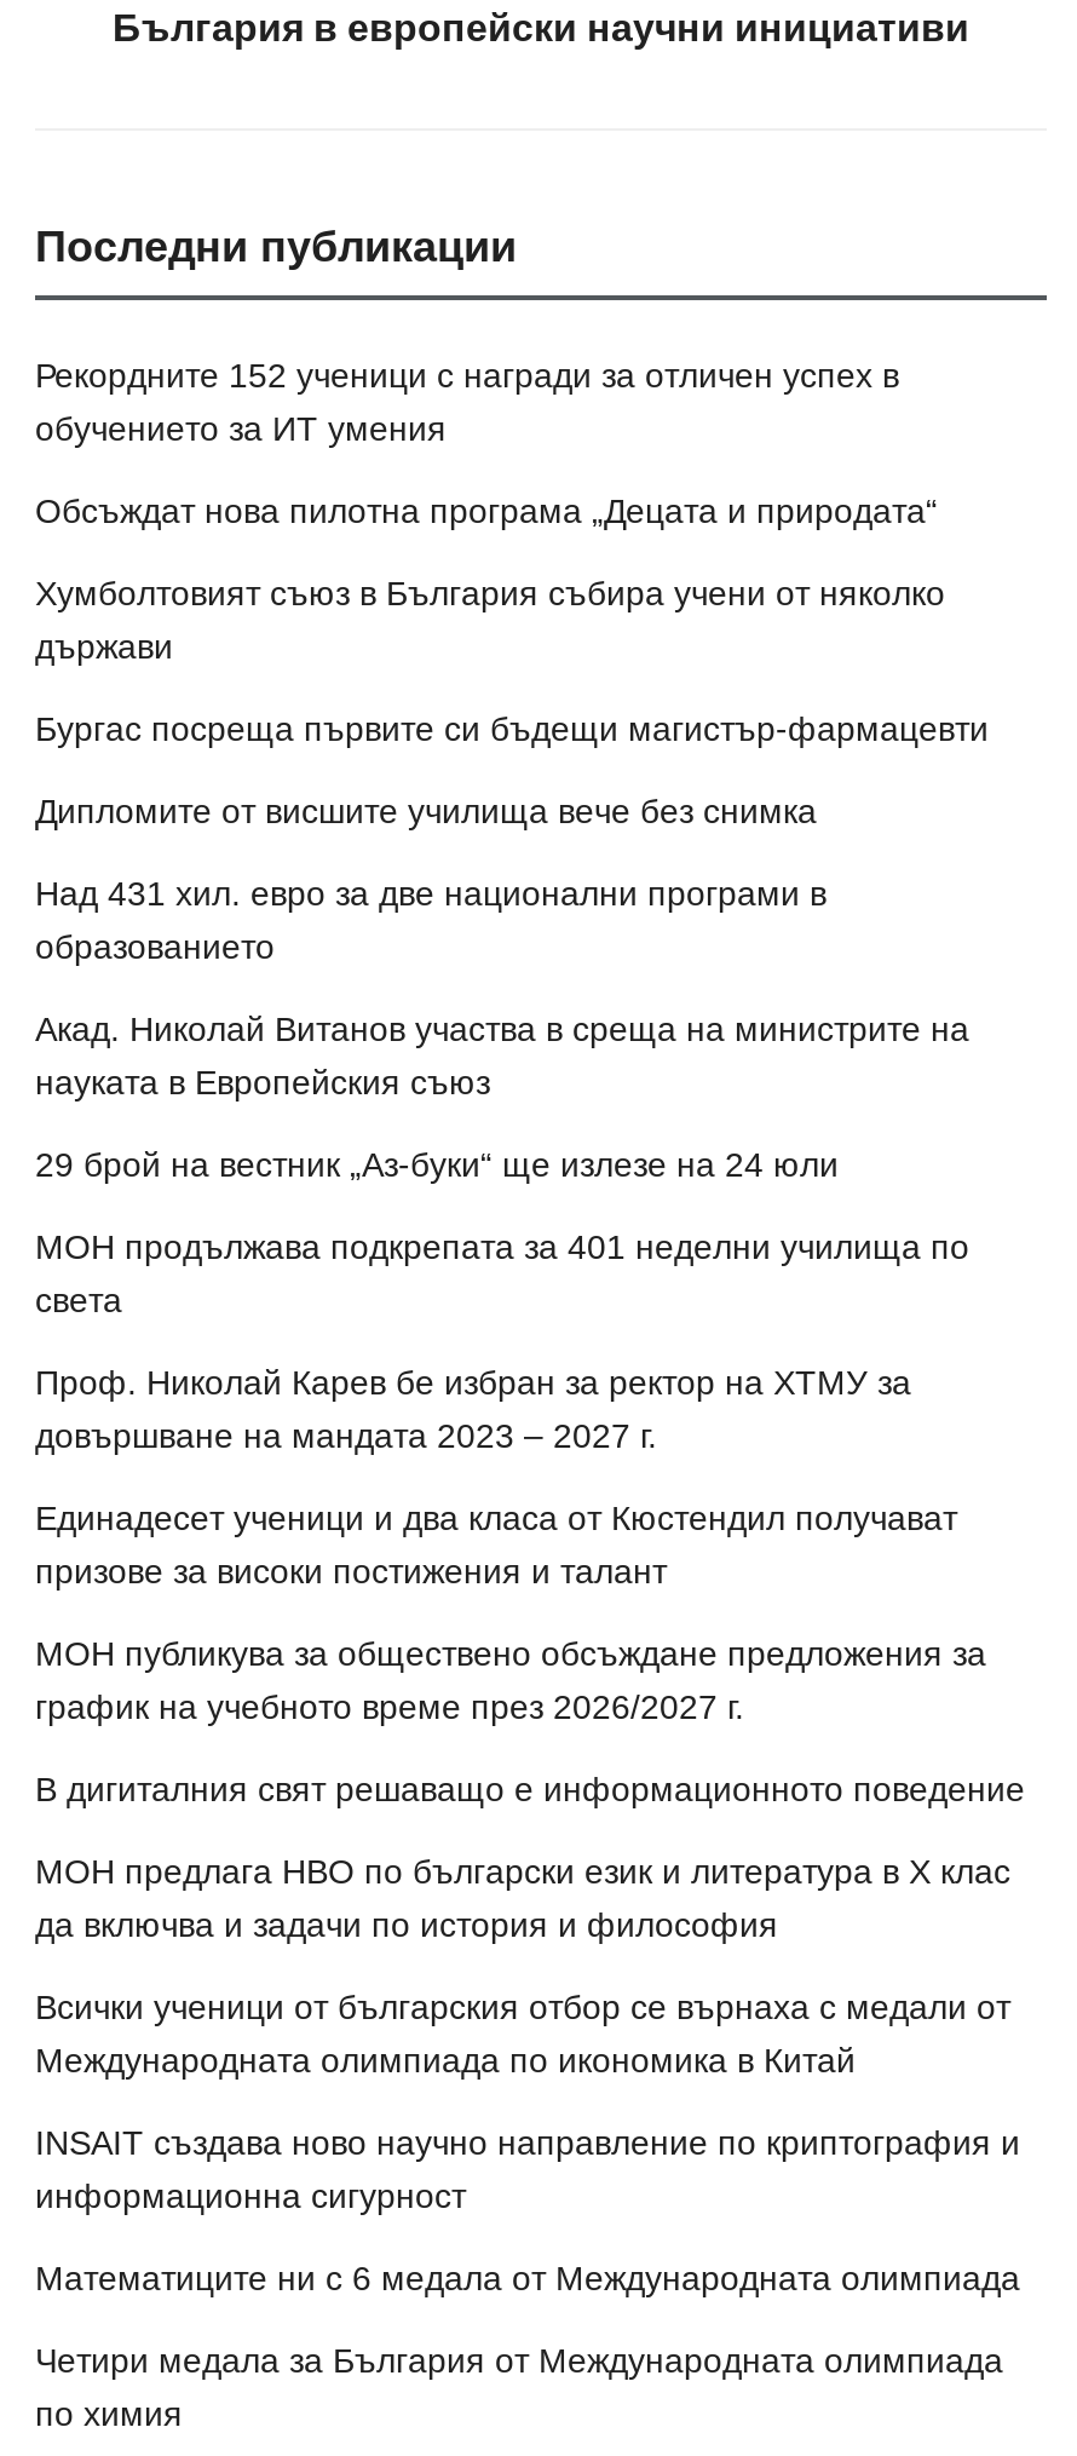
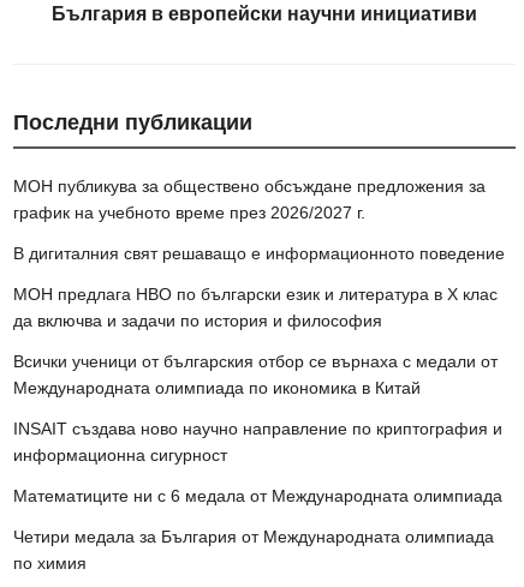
[35,356,989,1591] Рекордните 152 ученици с награди за отличен успех в | обучението за ИТ умения | Обсъждат нова пилотна програма „Децата и природата“ | Хумболтовият съюз в България събира учени от няколко | държави | Бургас посреща първите си бъдещи магистър-фармацевти | Дипломите от висшите училища вече без снимка | Над 431 хил. евро за две национални програми в | образованието | Акад. Николай Витанов участва в среща на министрите на | науката в Европейския съюз | 29 брой на вестник „Аз-буки“ ще излезе на 24 юли | МОН продължава подкрепата за 401 неделни училища по | света | Проф. Николай Карев бе избран за ректор на ХТМУ за | довършване на мандата 2023 – 2027 г. | Единадесет ученици и два класа от Кюстендил получават | призове за високи постижения и талант -> none

